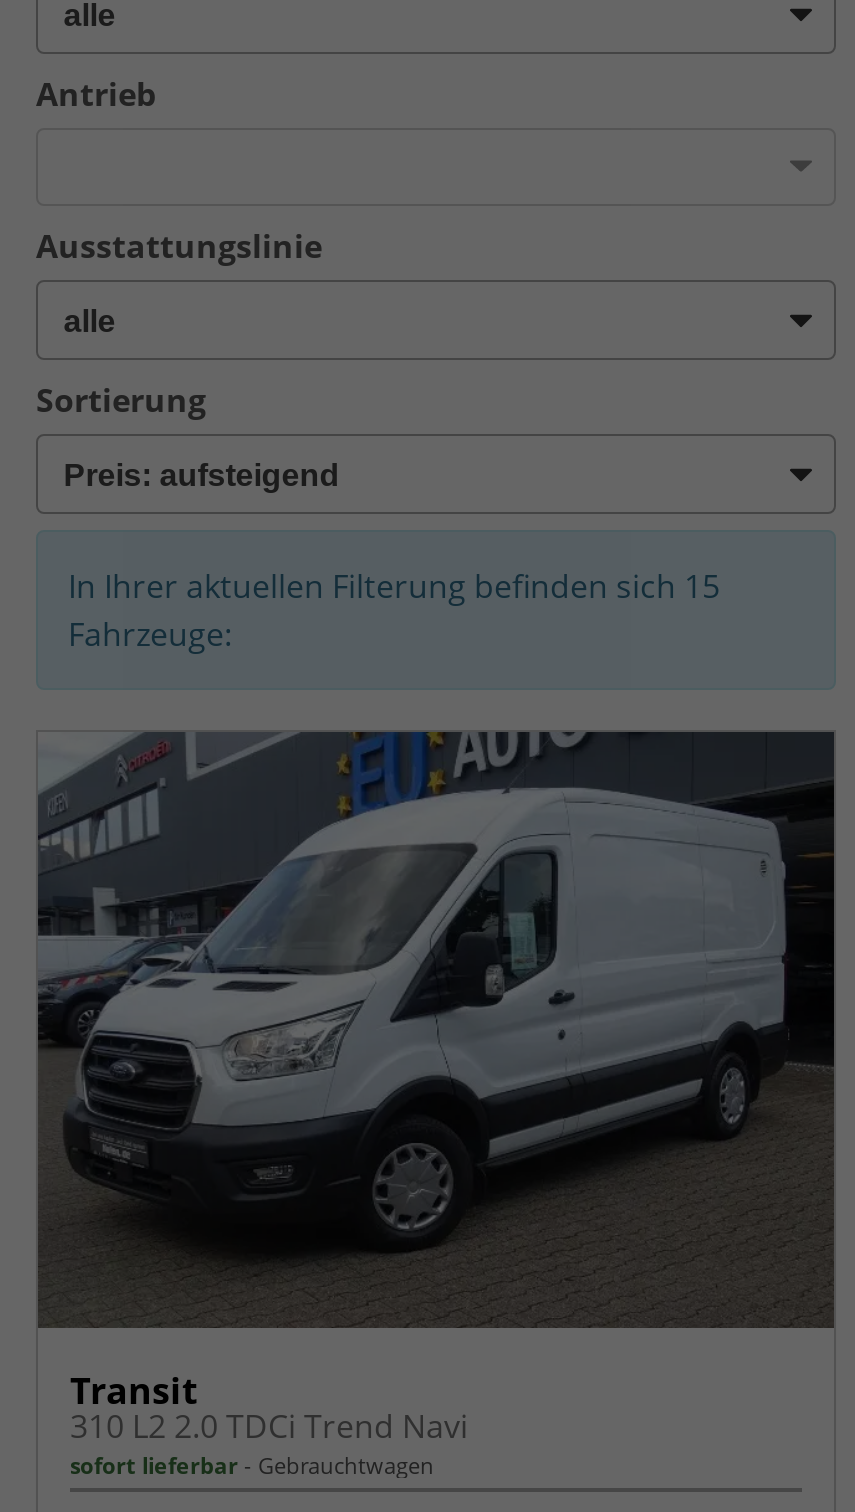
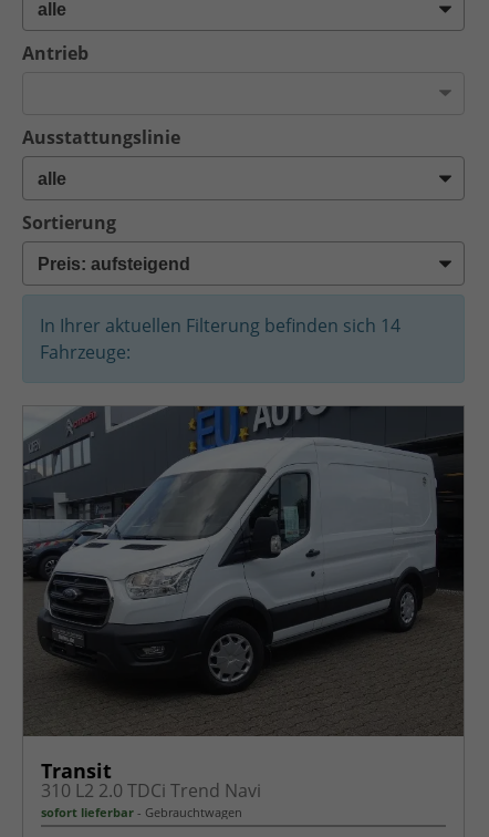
[68,563,720,607] In Ihrer aktuellen Filterung befinden sich 15 -> [40,313,400,337] In Ihrer aktuellen Filterung befinden sich 14

